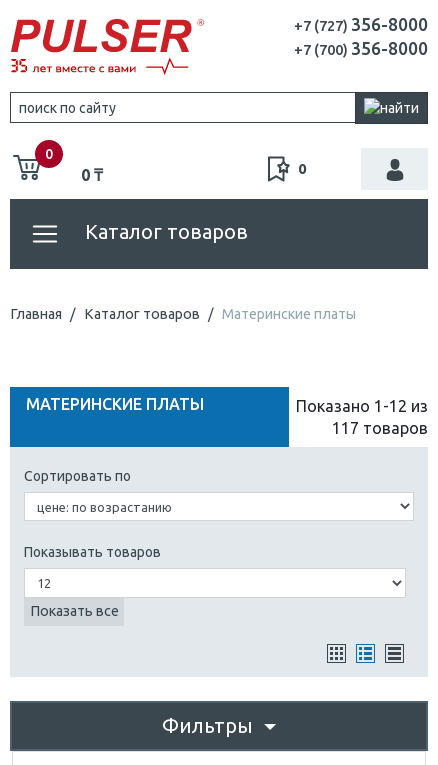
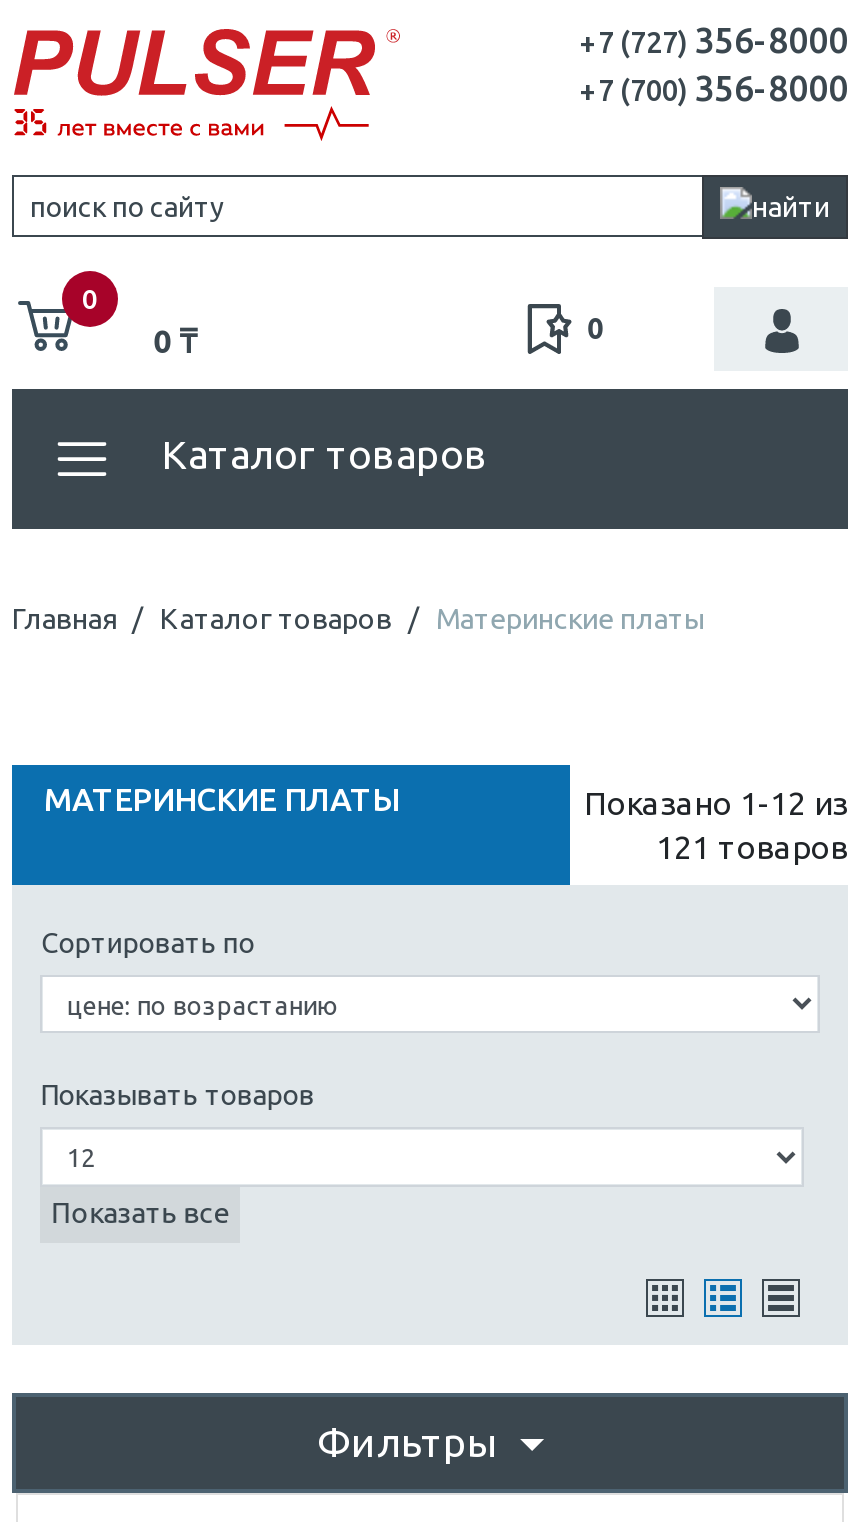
[332,419,428,437] 117 товаров -> [656,829,848,865] 121 товаров

